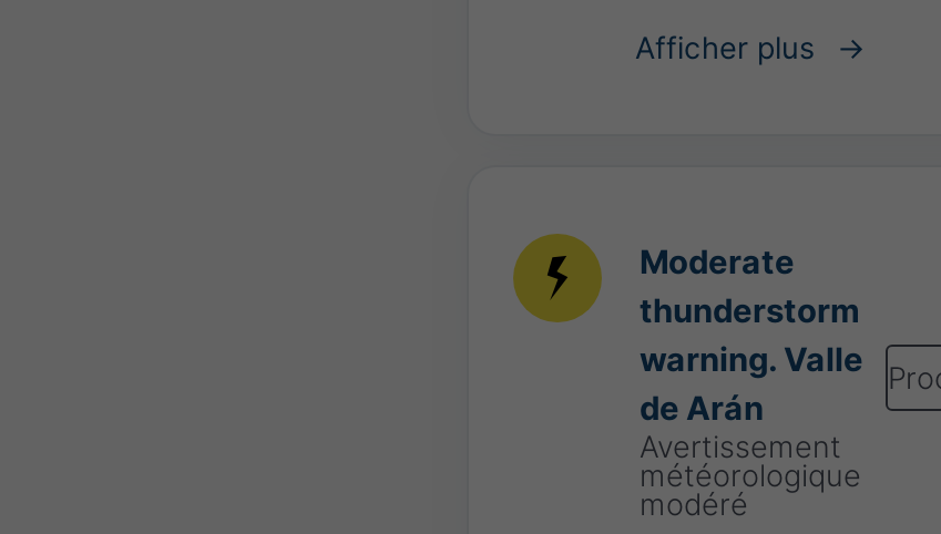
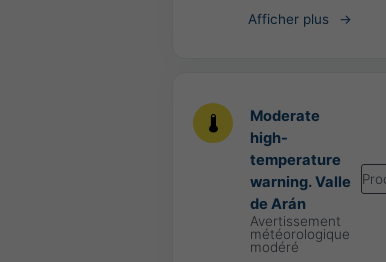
[640,290,859,330] thunderstorm -> [250,129,341,169] high- | temperature

